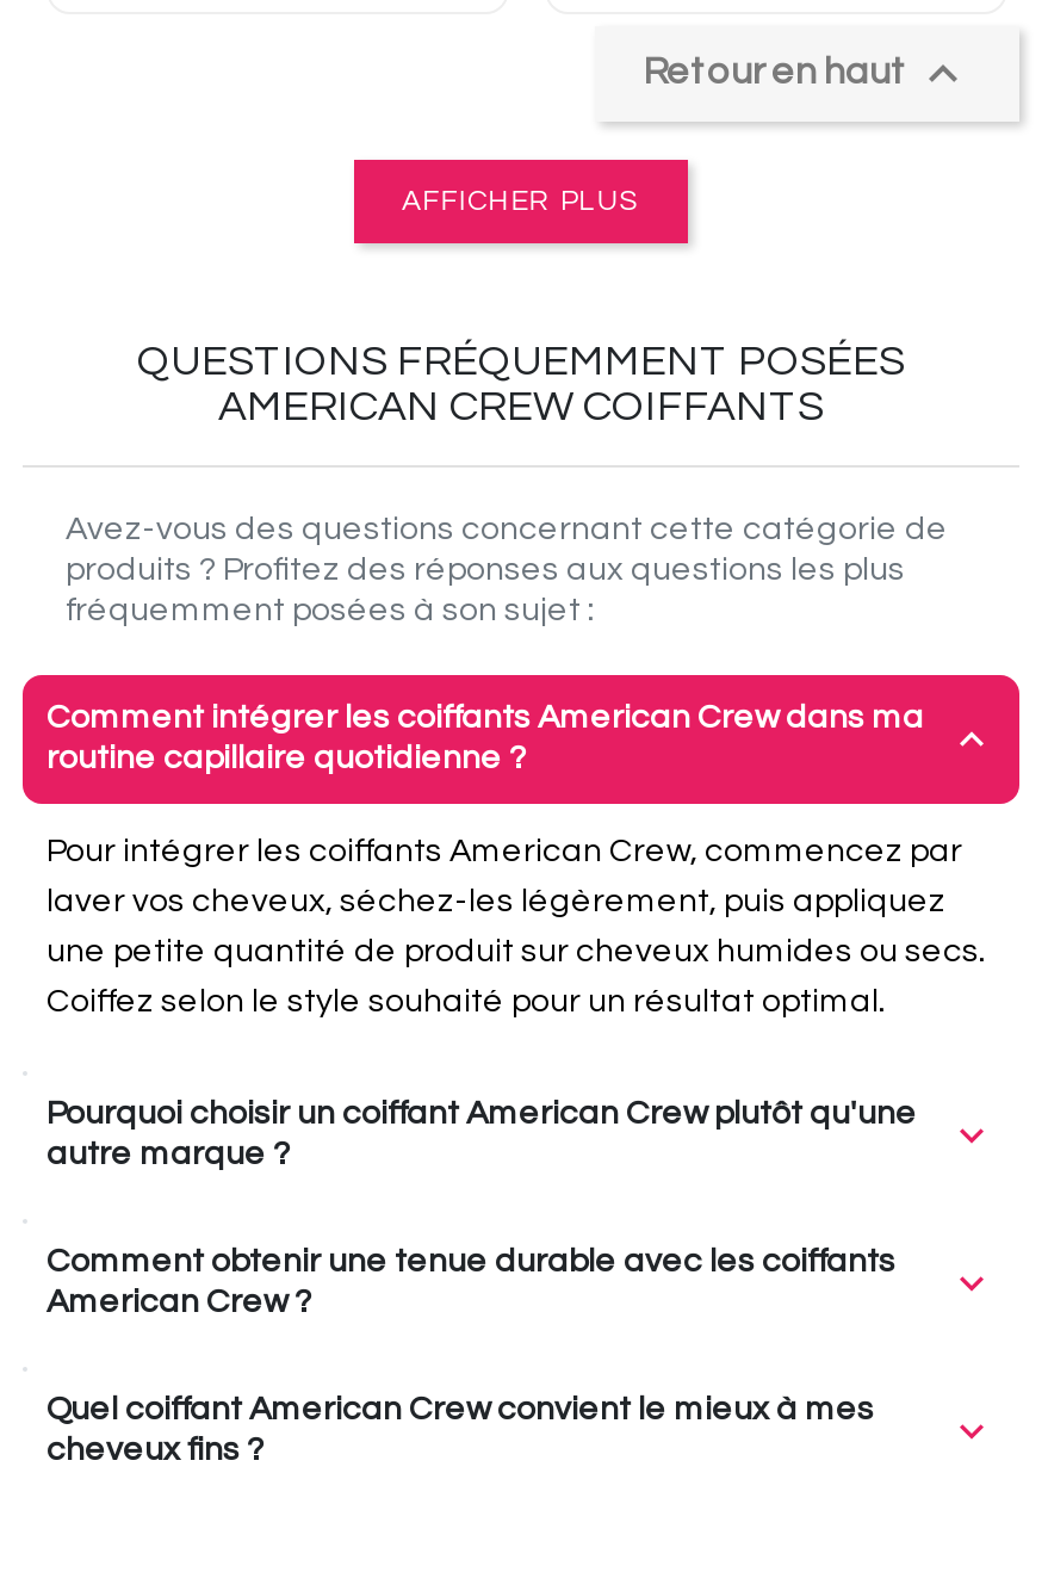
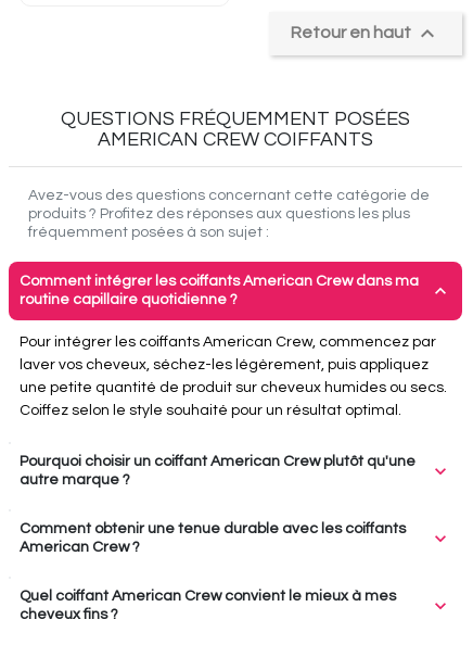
[402,185,640,216] AFFICHER PLUS -> none

